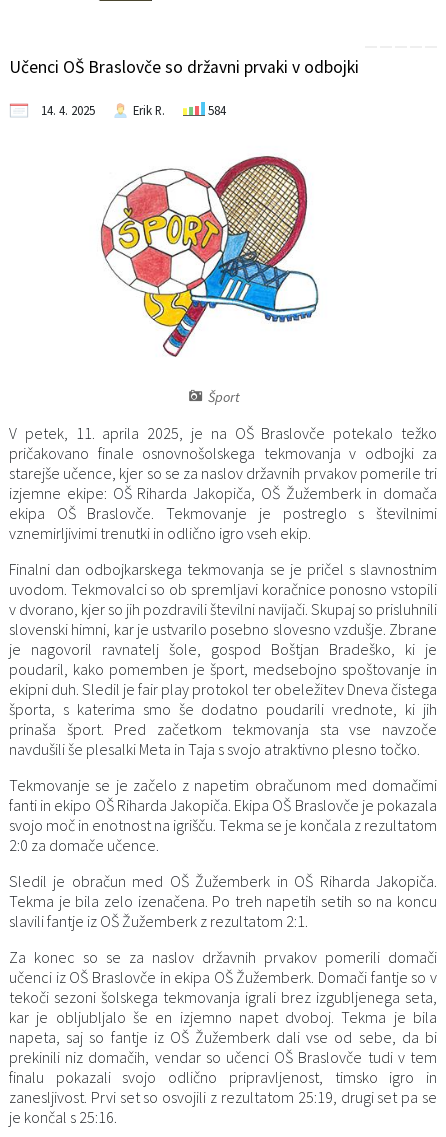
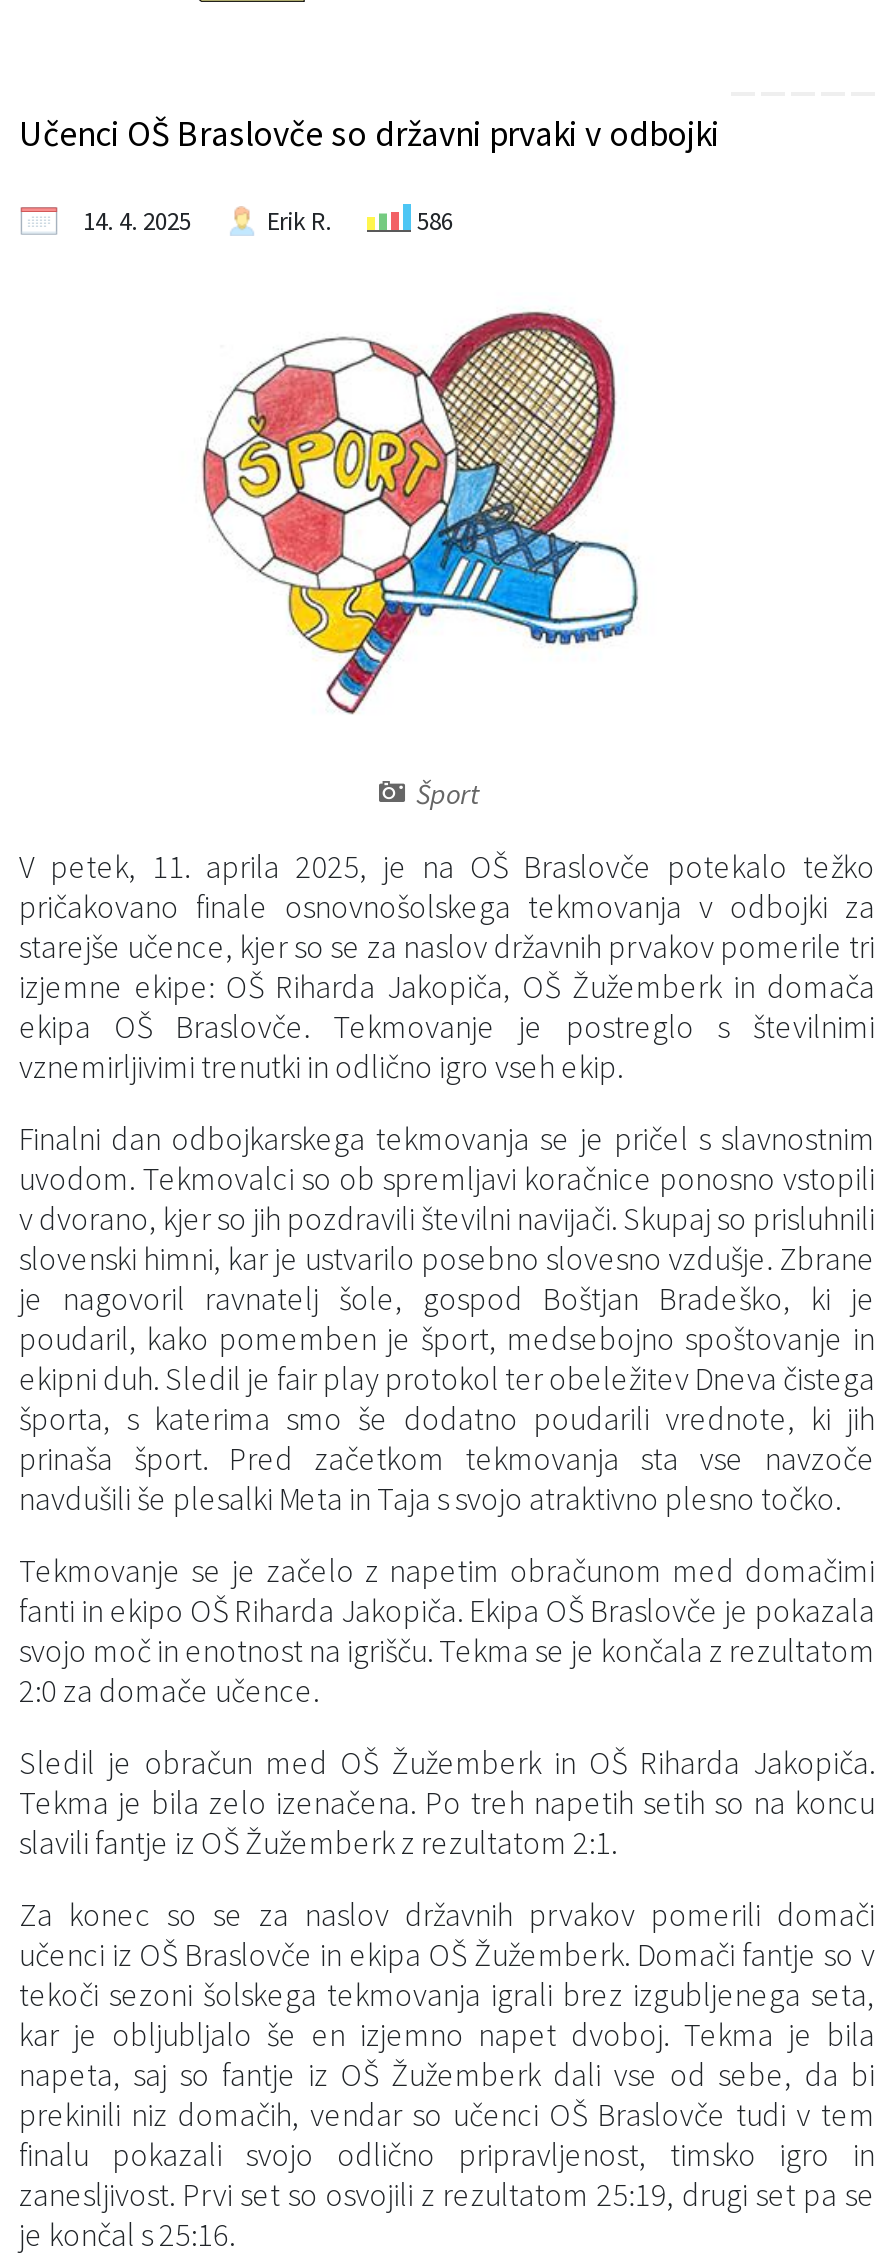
[208,102,226,118] 584 -> [417,204,453,236] 586

